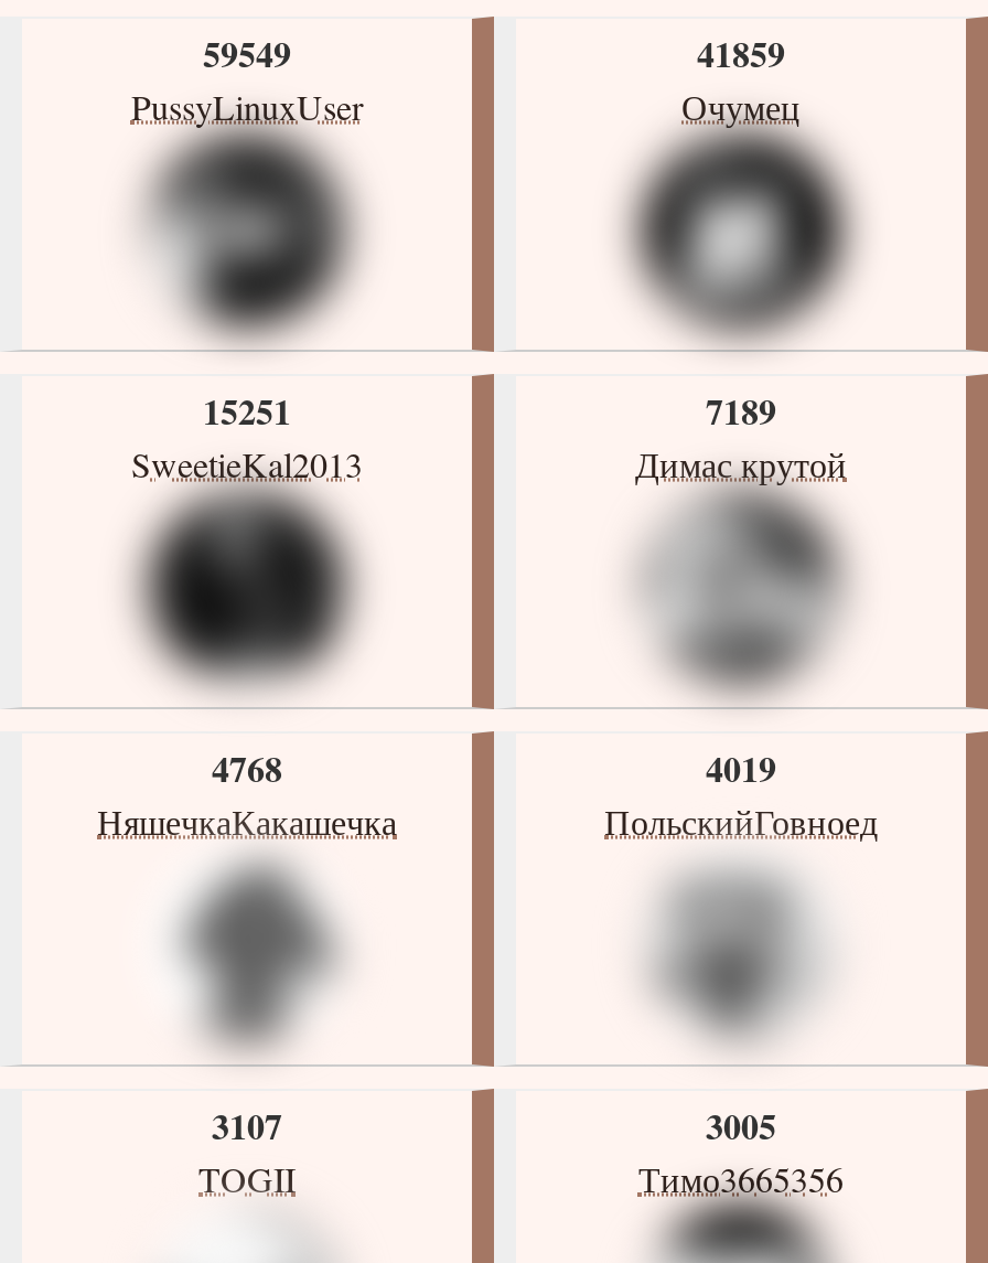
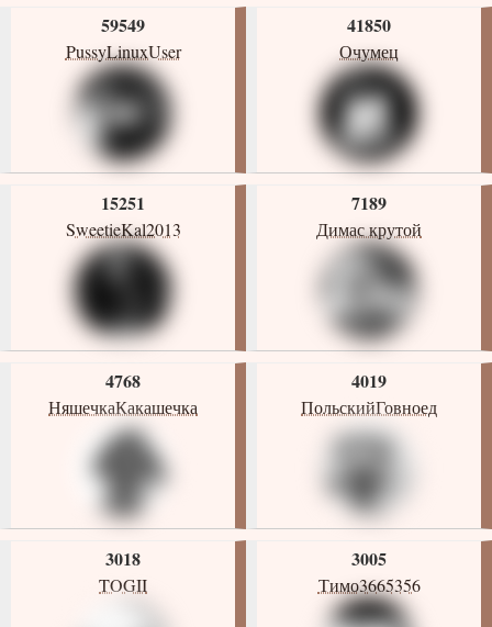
[697,26,785,77] 41859 -> [347,12,391,37] 41850
[212,1099,282,1149] 3107 -> [105,545,141,570] 3018

